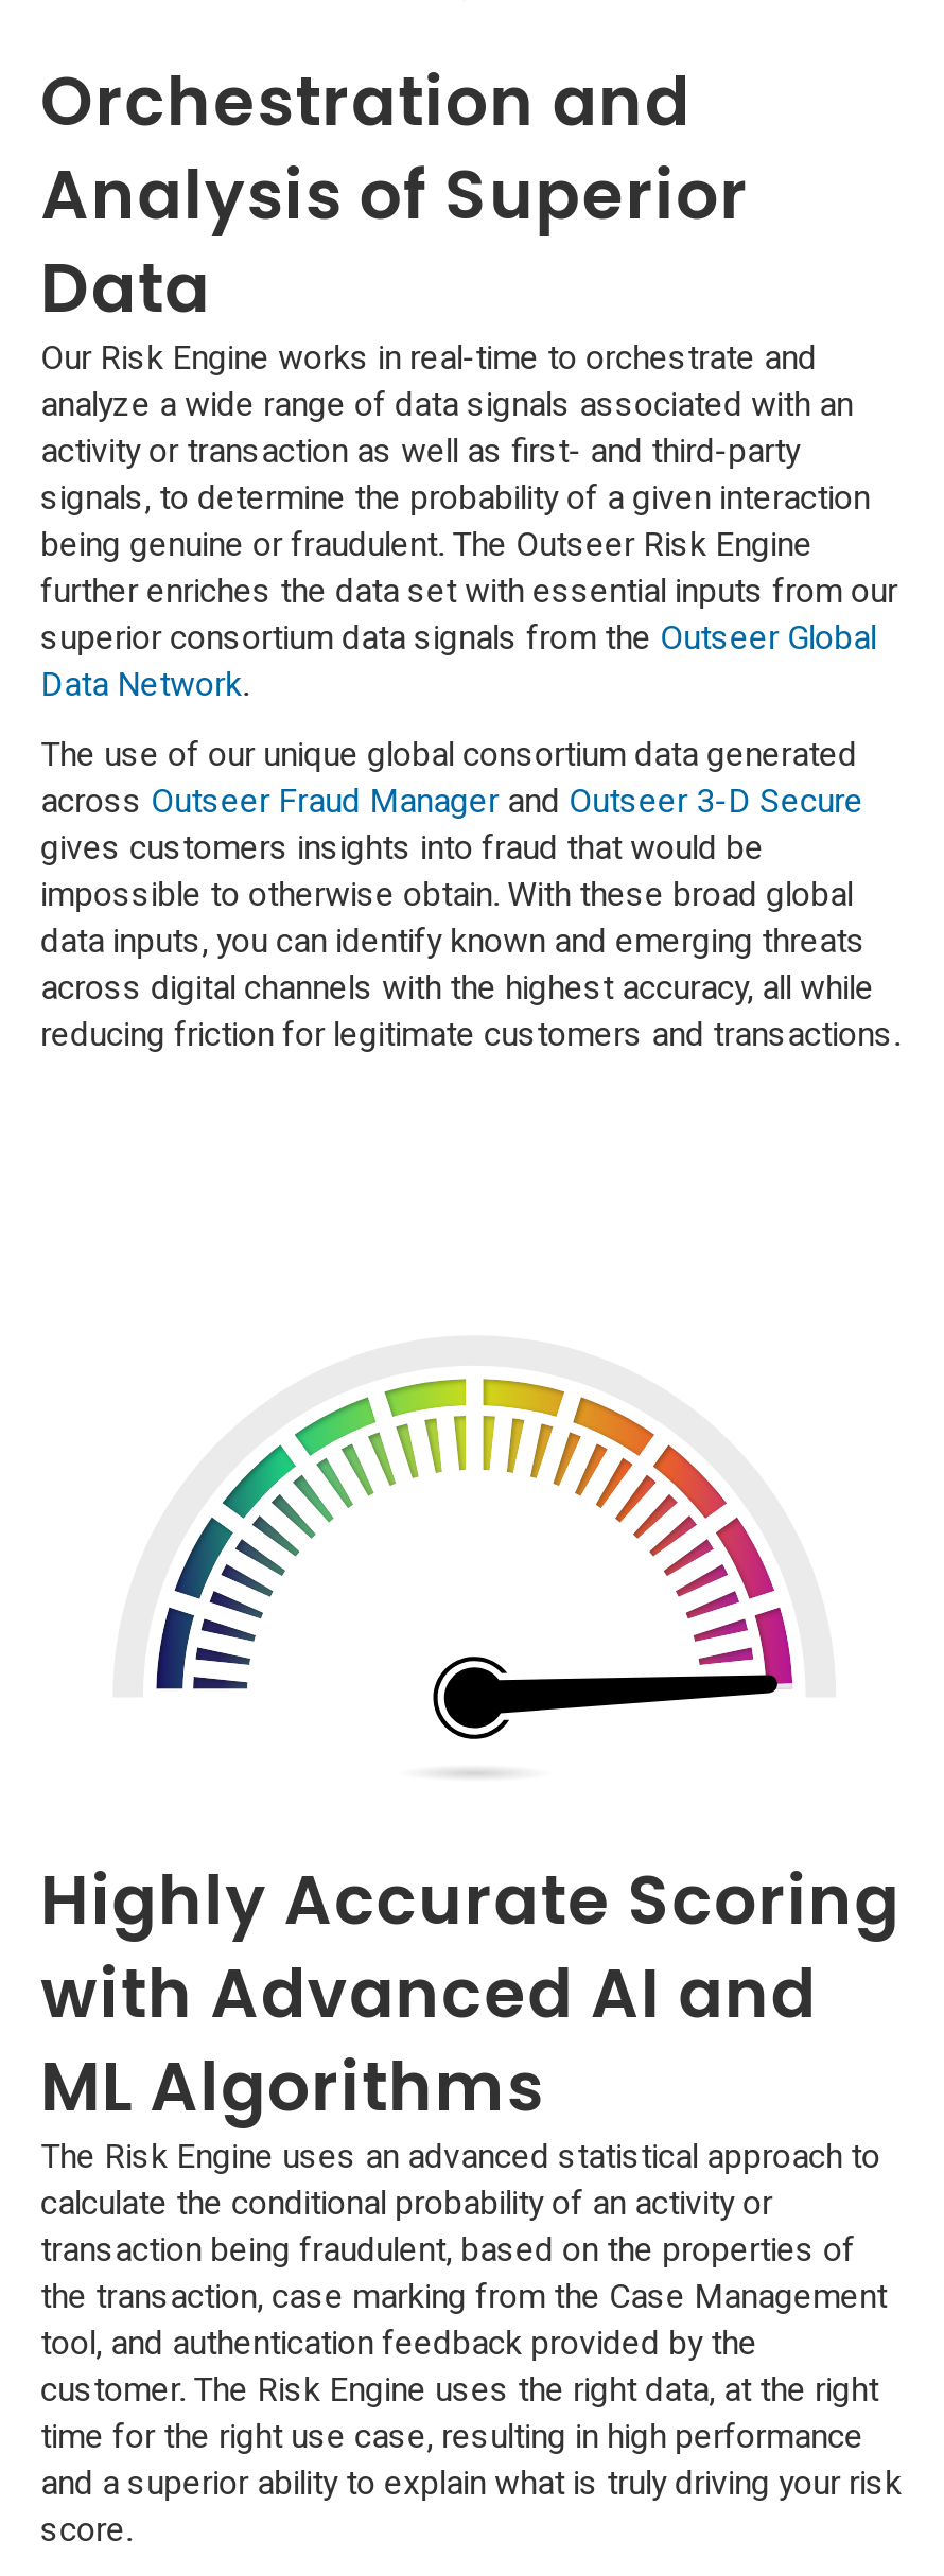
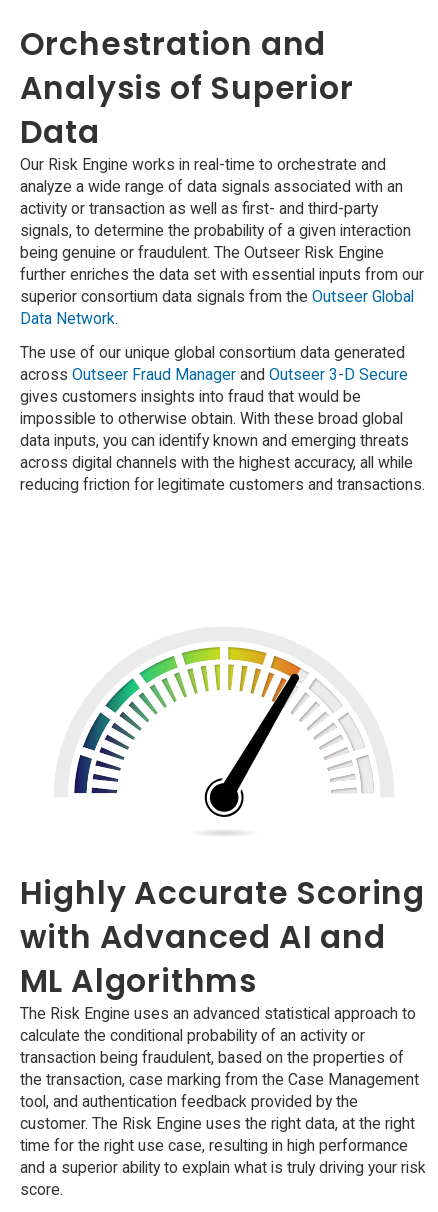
[470,1425,794,1720] [image] -> [221,670,374,808] [image]

